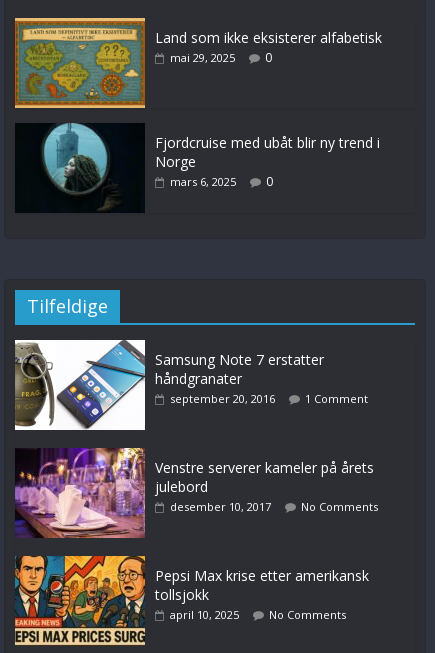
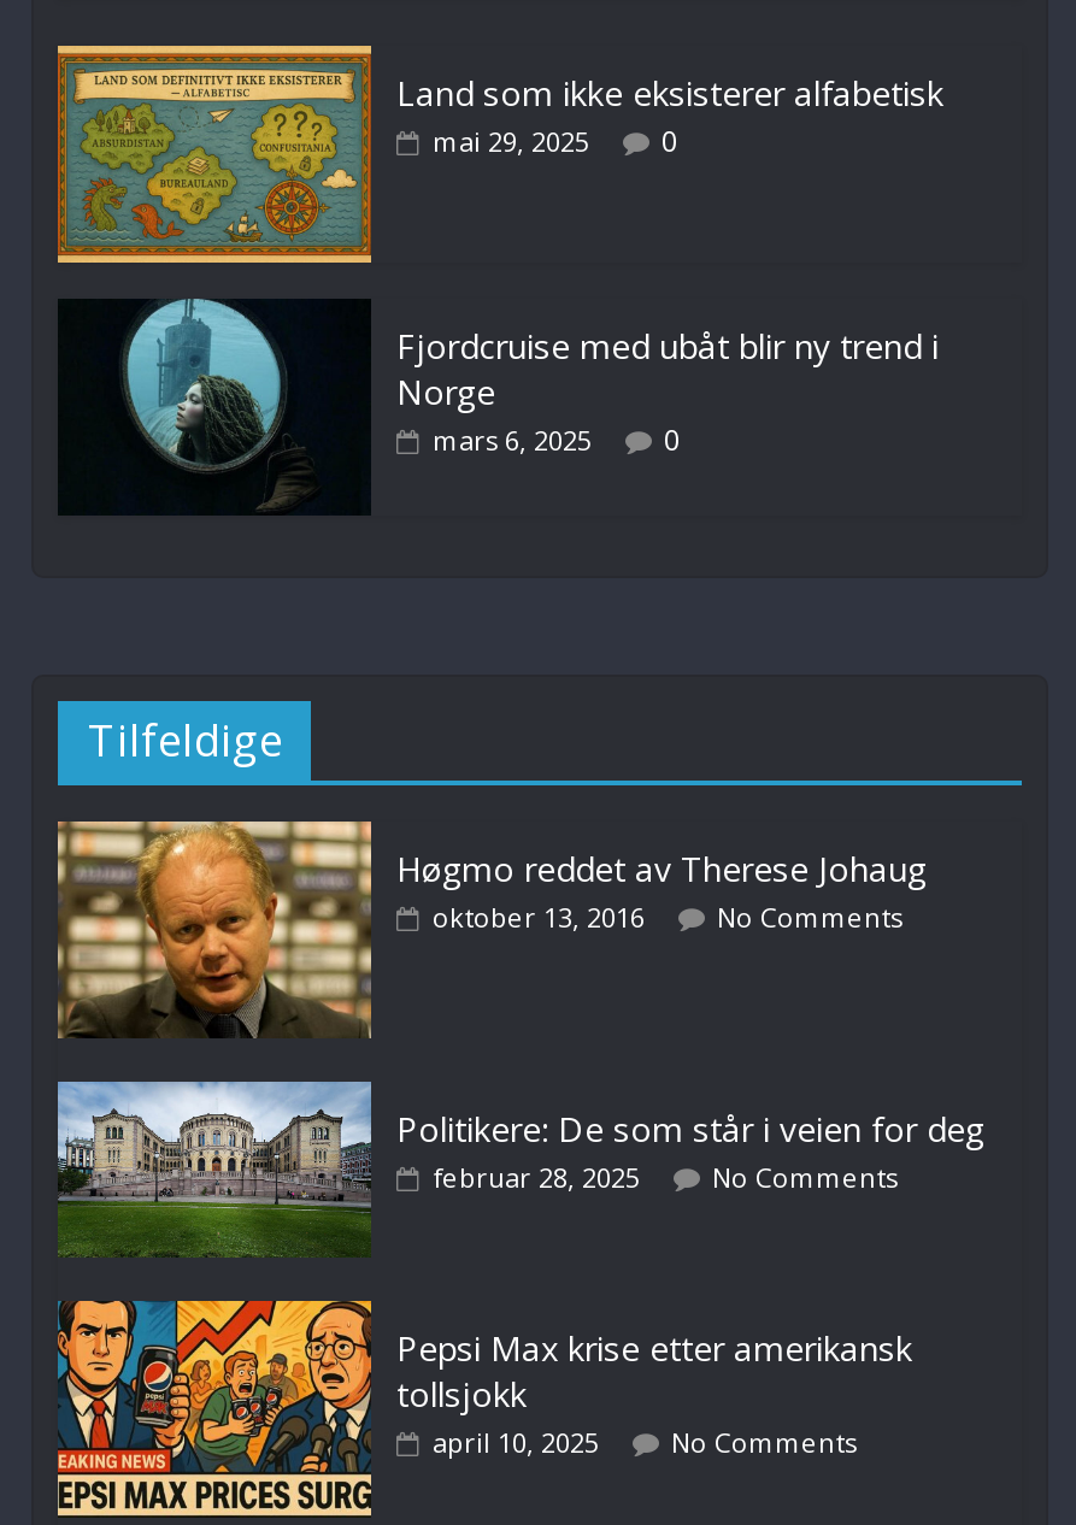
[14,339,368,431] [image] | Samsung Note 7 erstatter | håndgranater | september 20, 2016 | 1 Comment -> [58,820,926,1040] [image] | Høgmo reddet av Therese Johaug | oktober 13, 2016 | No Comments
[15,447,374,539] [image] | Venstre serverer kameler på årets | julebord | desember 10, 2017 -> [55,1078,984,1256] [image] | Politikere: De som står i veien for deg | februar 28, 2025

